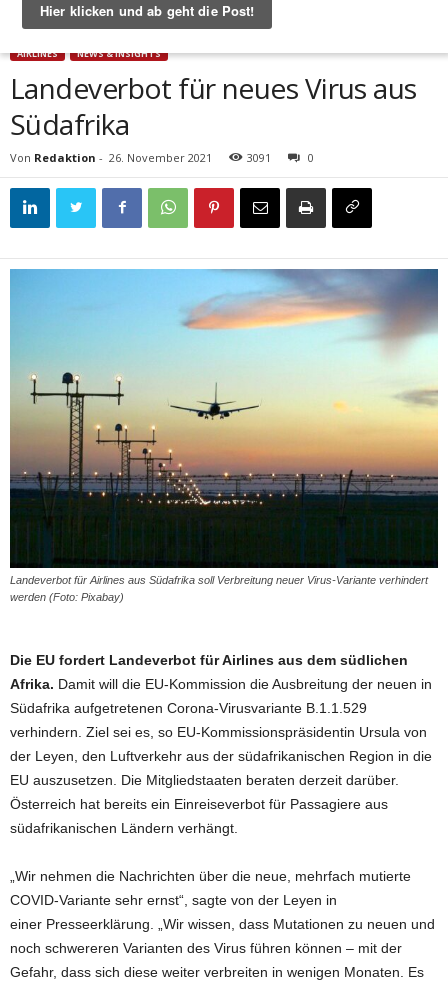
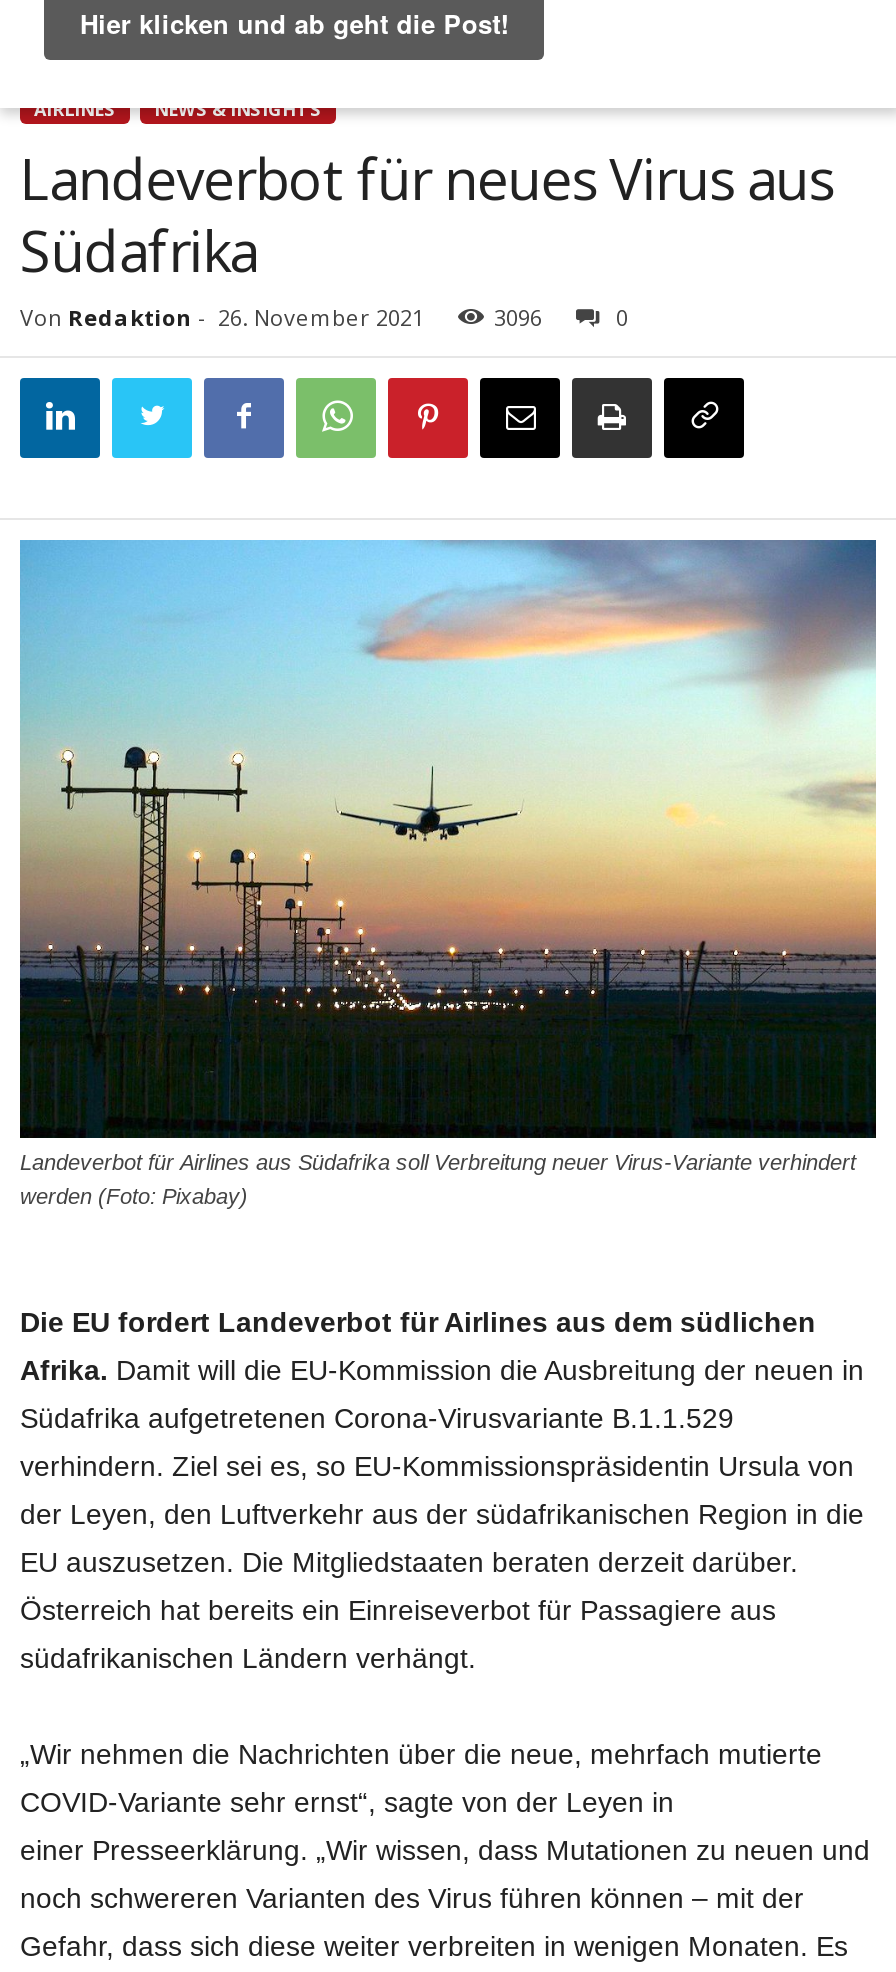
[247,150,271,165] 3091 -> [494,302,542,332] 3096

